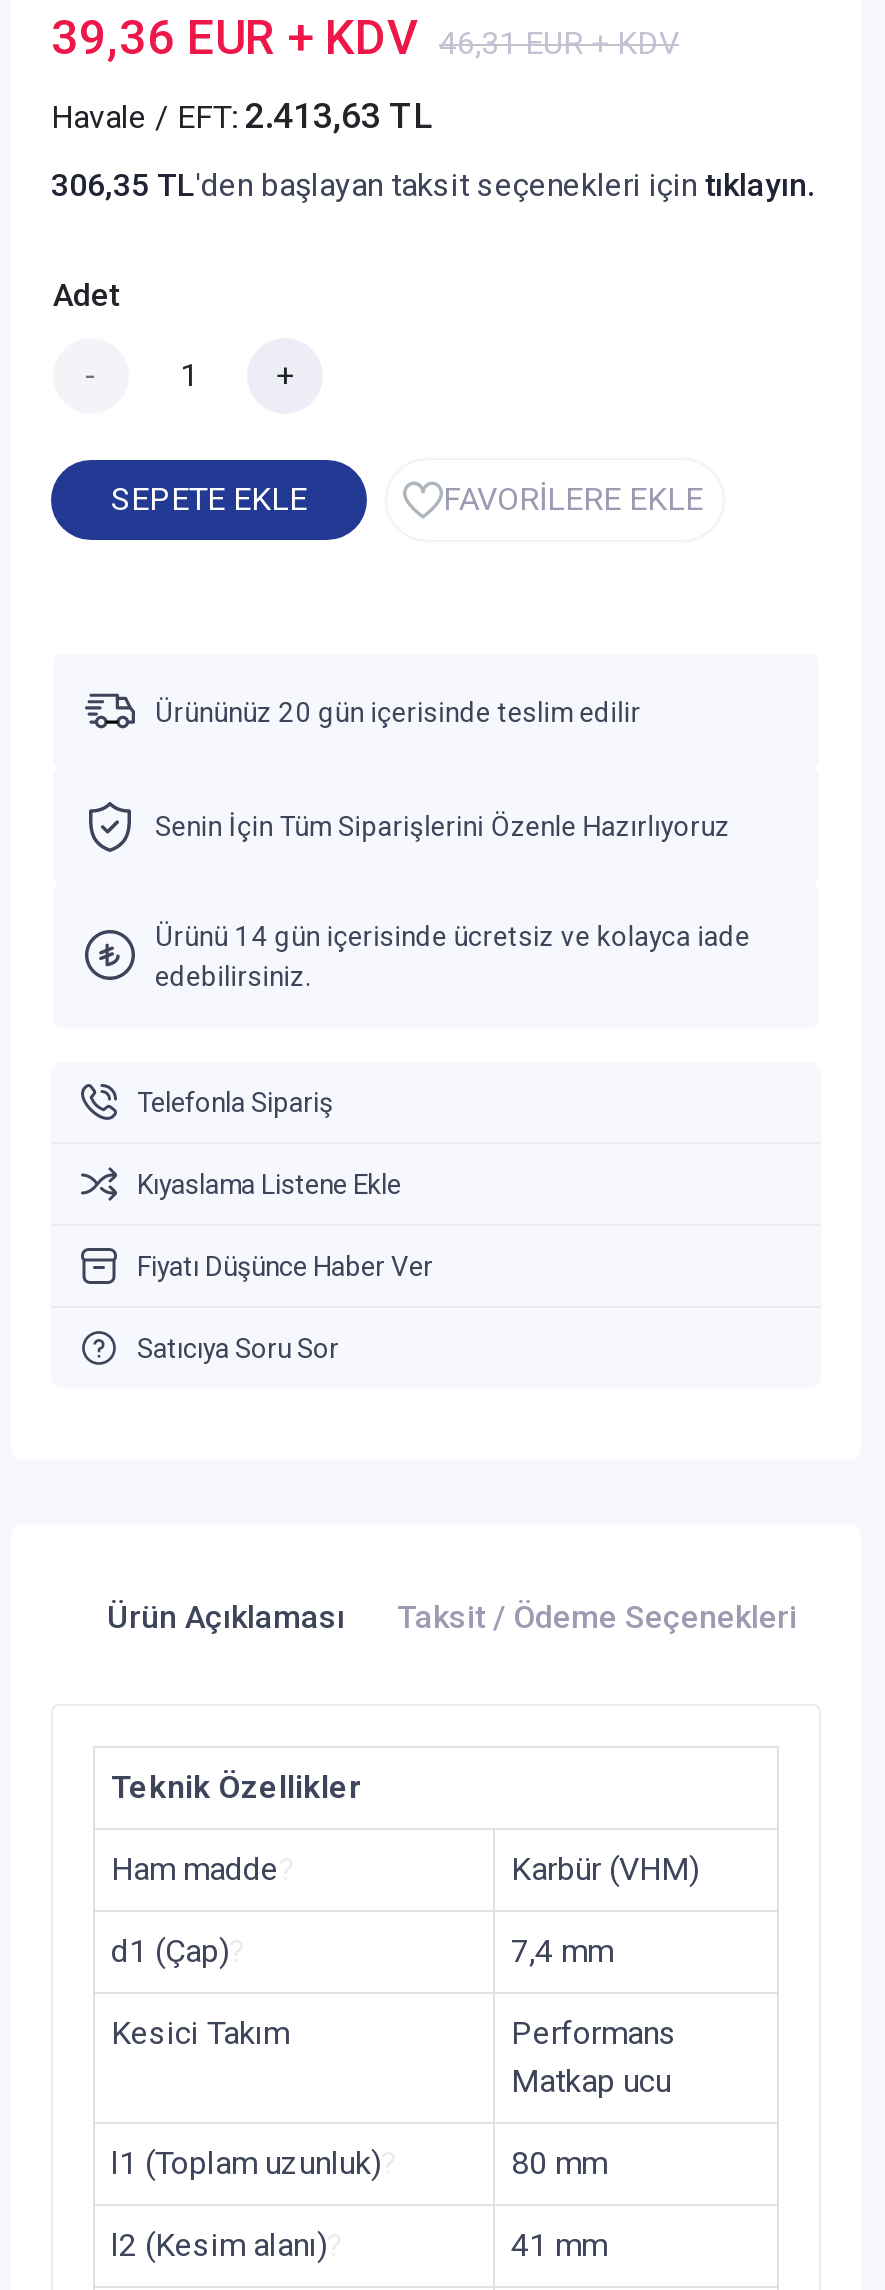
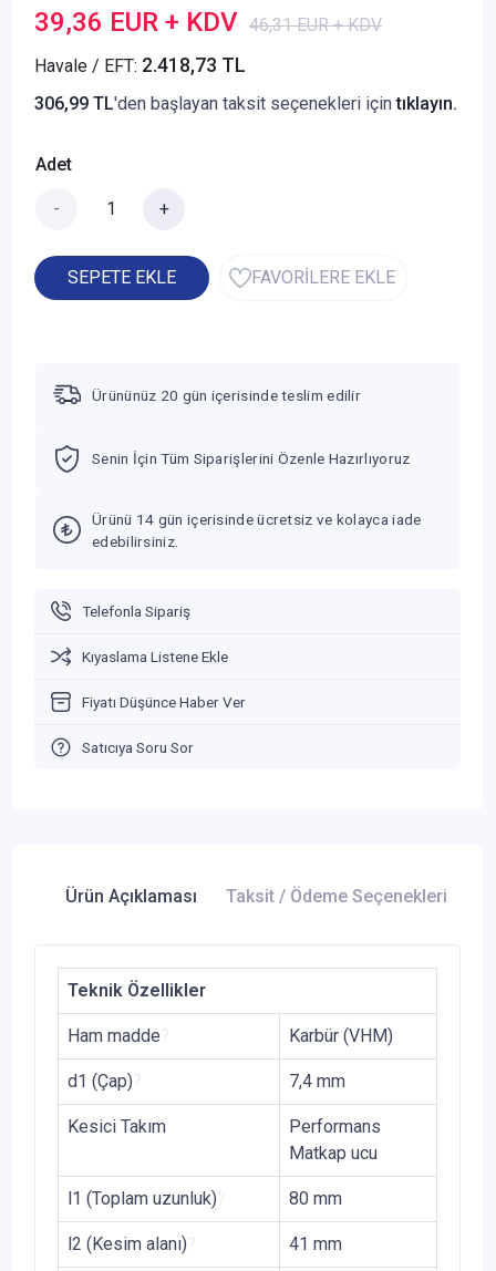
[51,96,433,136] Havale / EFT: 2.413,63 TL -> [34,54,246,76] Havale / EFT: 2.418,73 TL
[51,166,815,204] 306,35 TL'den başlayan taksit seçenekleri için tıklayın. -> [34,93,457,114] 306,99 TL'den başlayan taksit seçenekleri için tıklayın.

